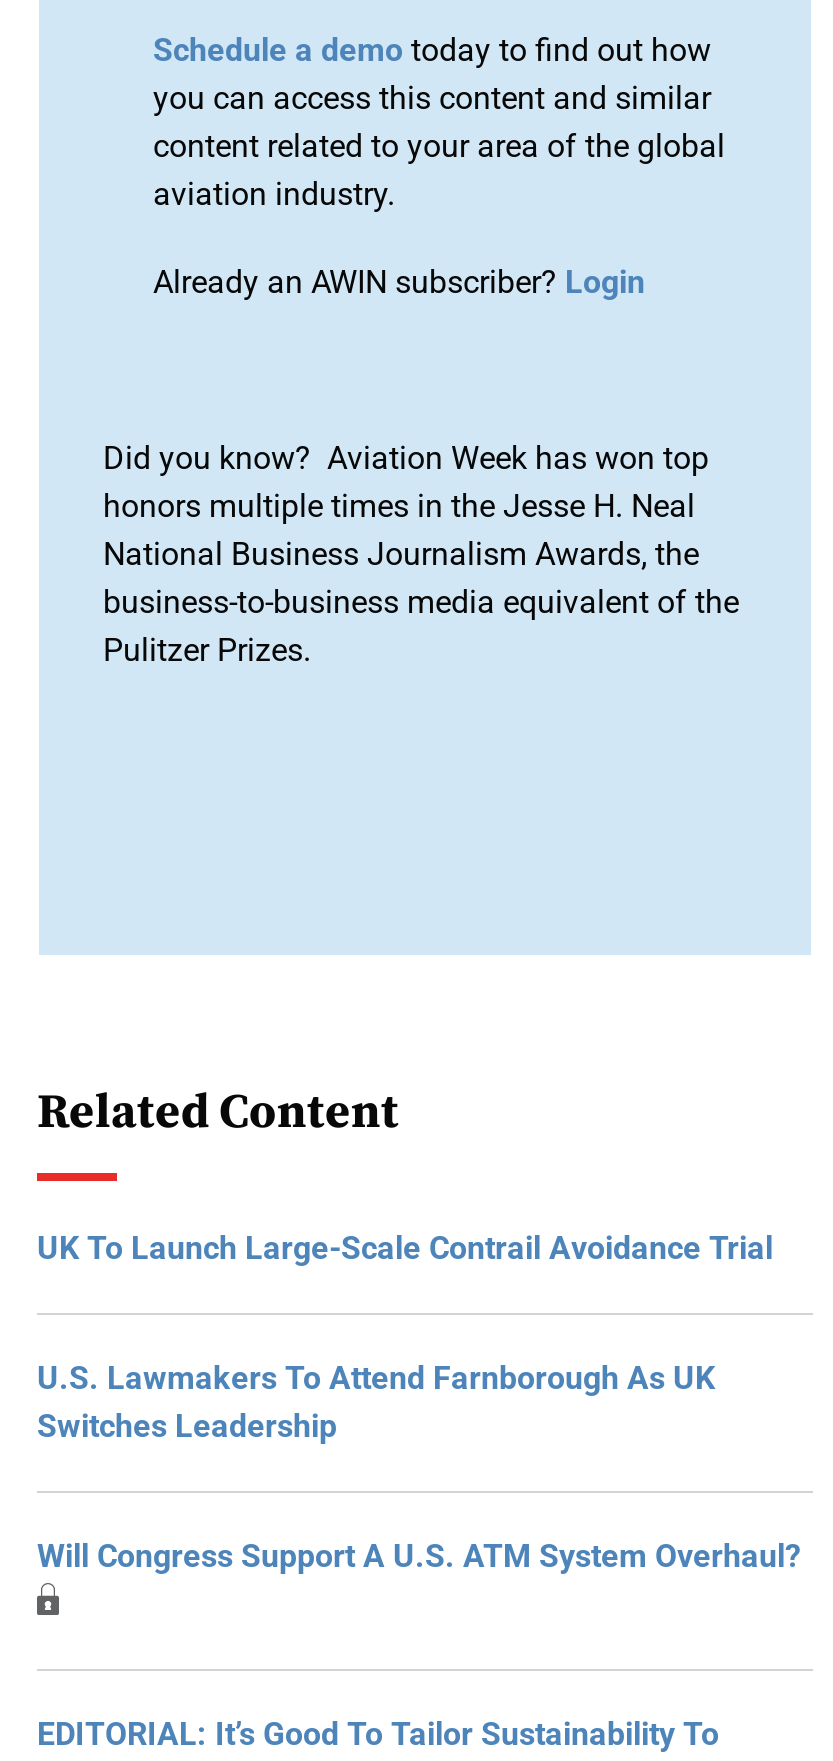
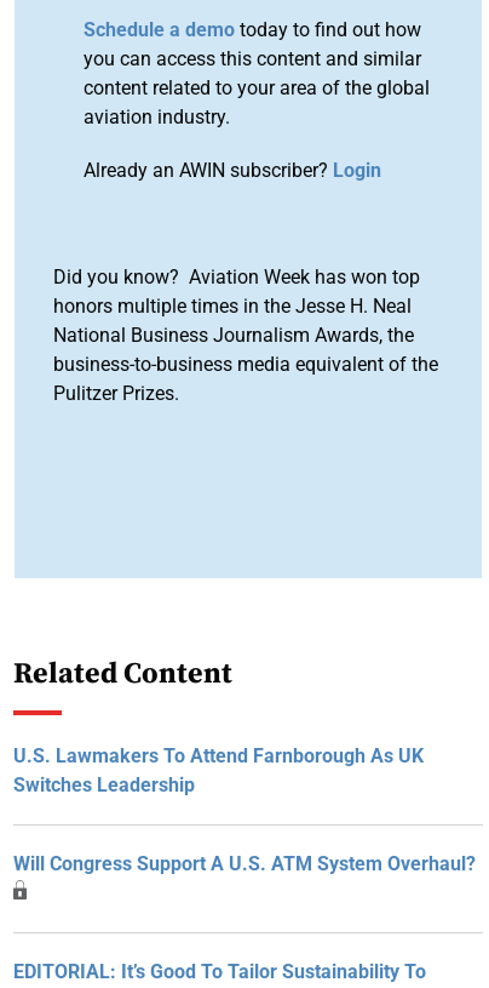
[37,1229,773,1267] UK To Launch Large-Scale Contrail Avoidance Trial -> none

